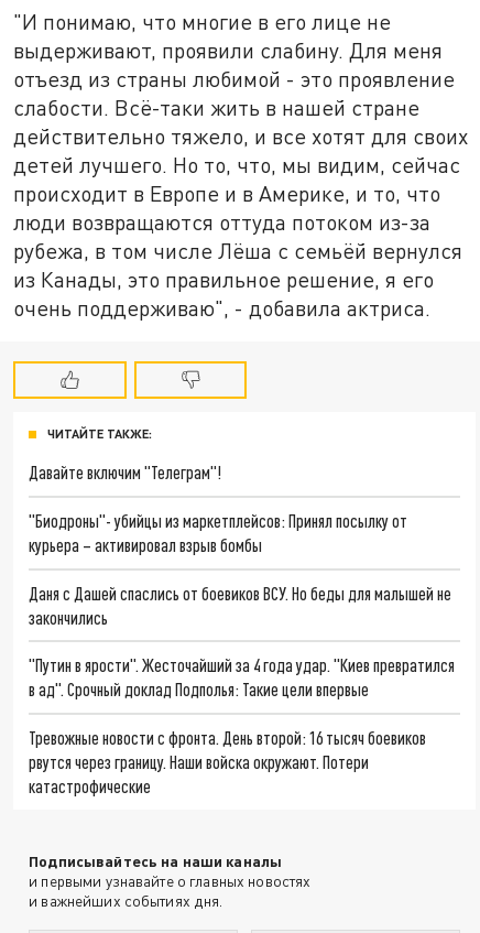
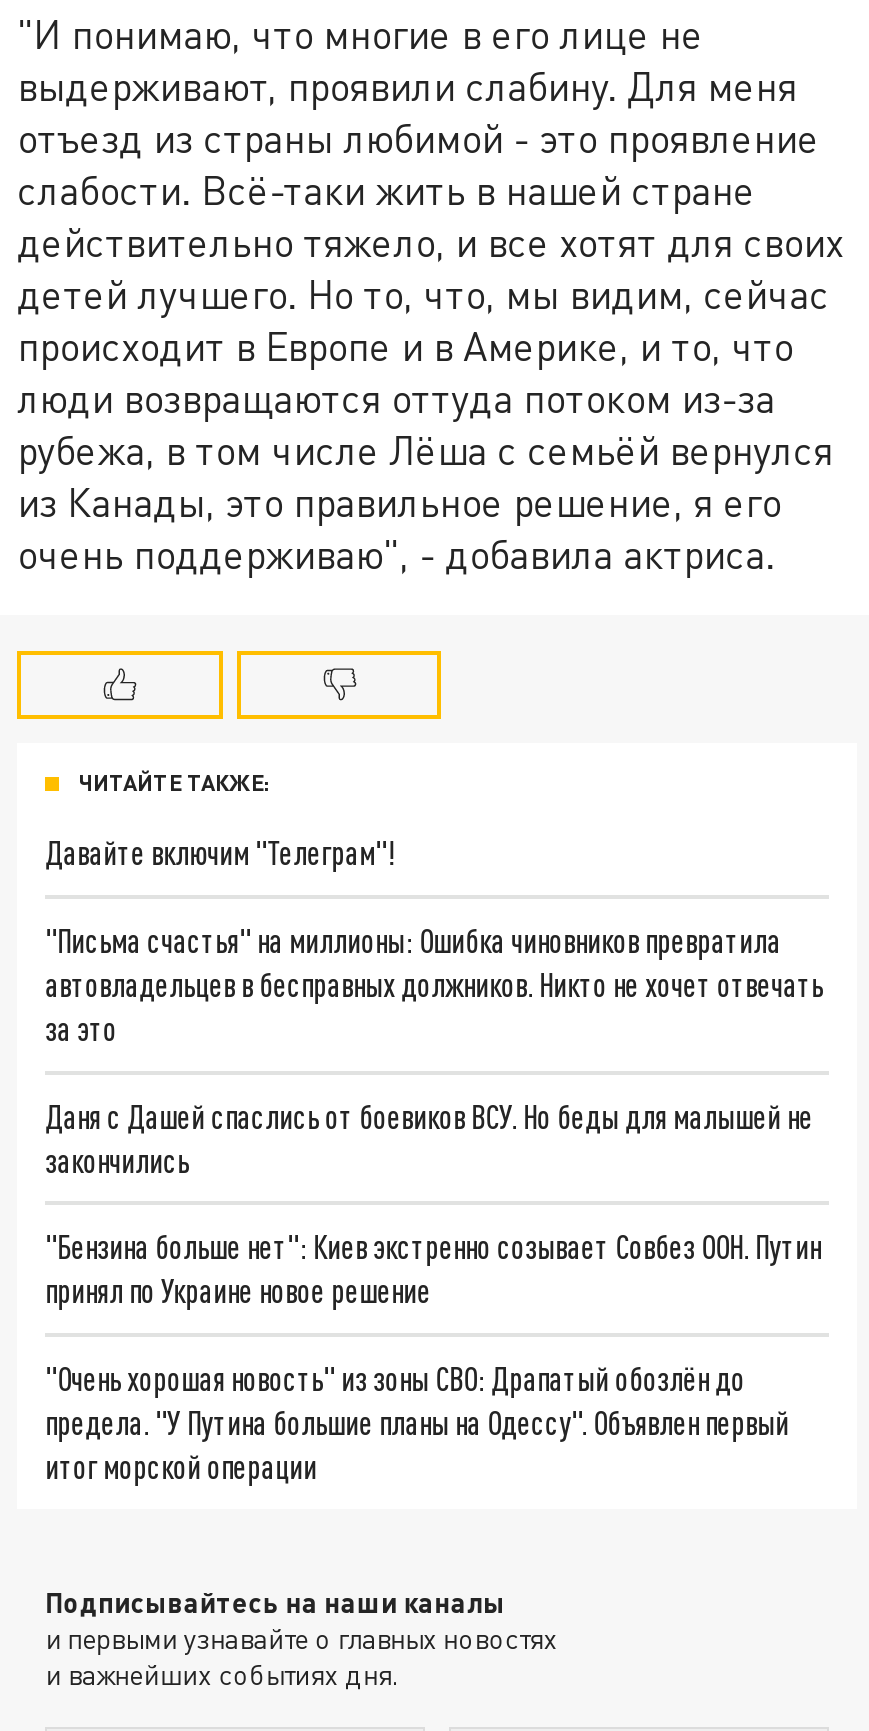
[29,510,407,555] "Биодроны"- убийцы из маркетплейсов: Принял посылку от | курьера – активировал взрыв бомбы -> [45,921,823,1047] "Письма счастья" на миллионы: Ошибка чиновников превратила | автовладельцев в бесправных должников. Никто не хочет отвечать | за это
[29,655,455,700] "Путин в ярости". Жесточайший за 4 года удар. "Киев превратился | в ад". Срочный доклад Подполья: Такие цели впервые -> [45,1228,821,1310] "Бензина больше нет": Киев экстренно созывает Совбез ООН. Путин | принял по Украине новое решение
[29,727,426,796] Тревожные новости с фронта. День второй: 16 тысяч боевиков | рвутся через границу. Наши войска окружают. Потери | катастрофические -> [45,1359,789,1485] "Очень хорошая новость" из зоны СВО: Драпатый обозлён до | предела. "У Путина большие планы на Одессу". Объявлен первый | итог морской операции

